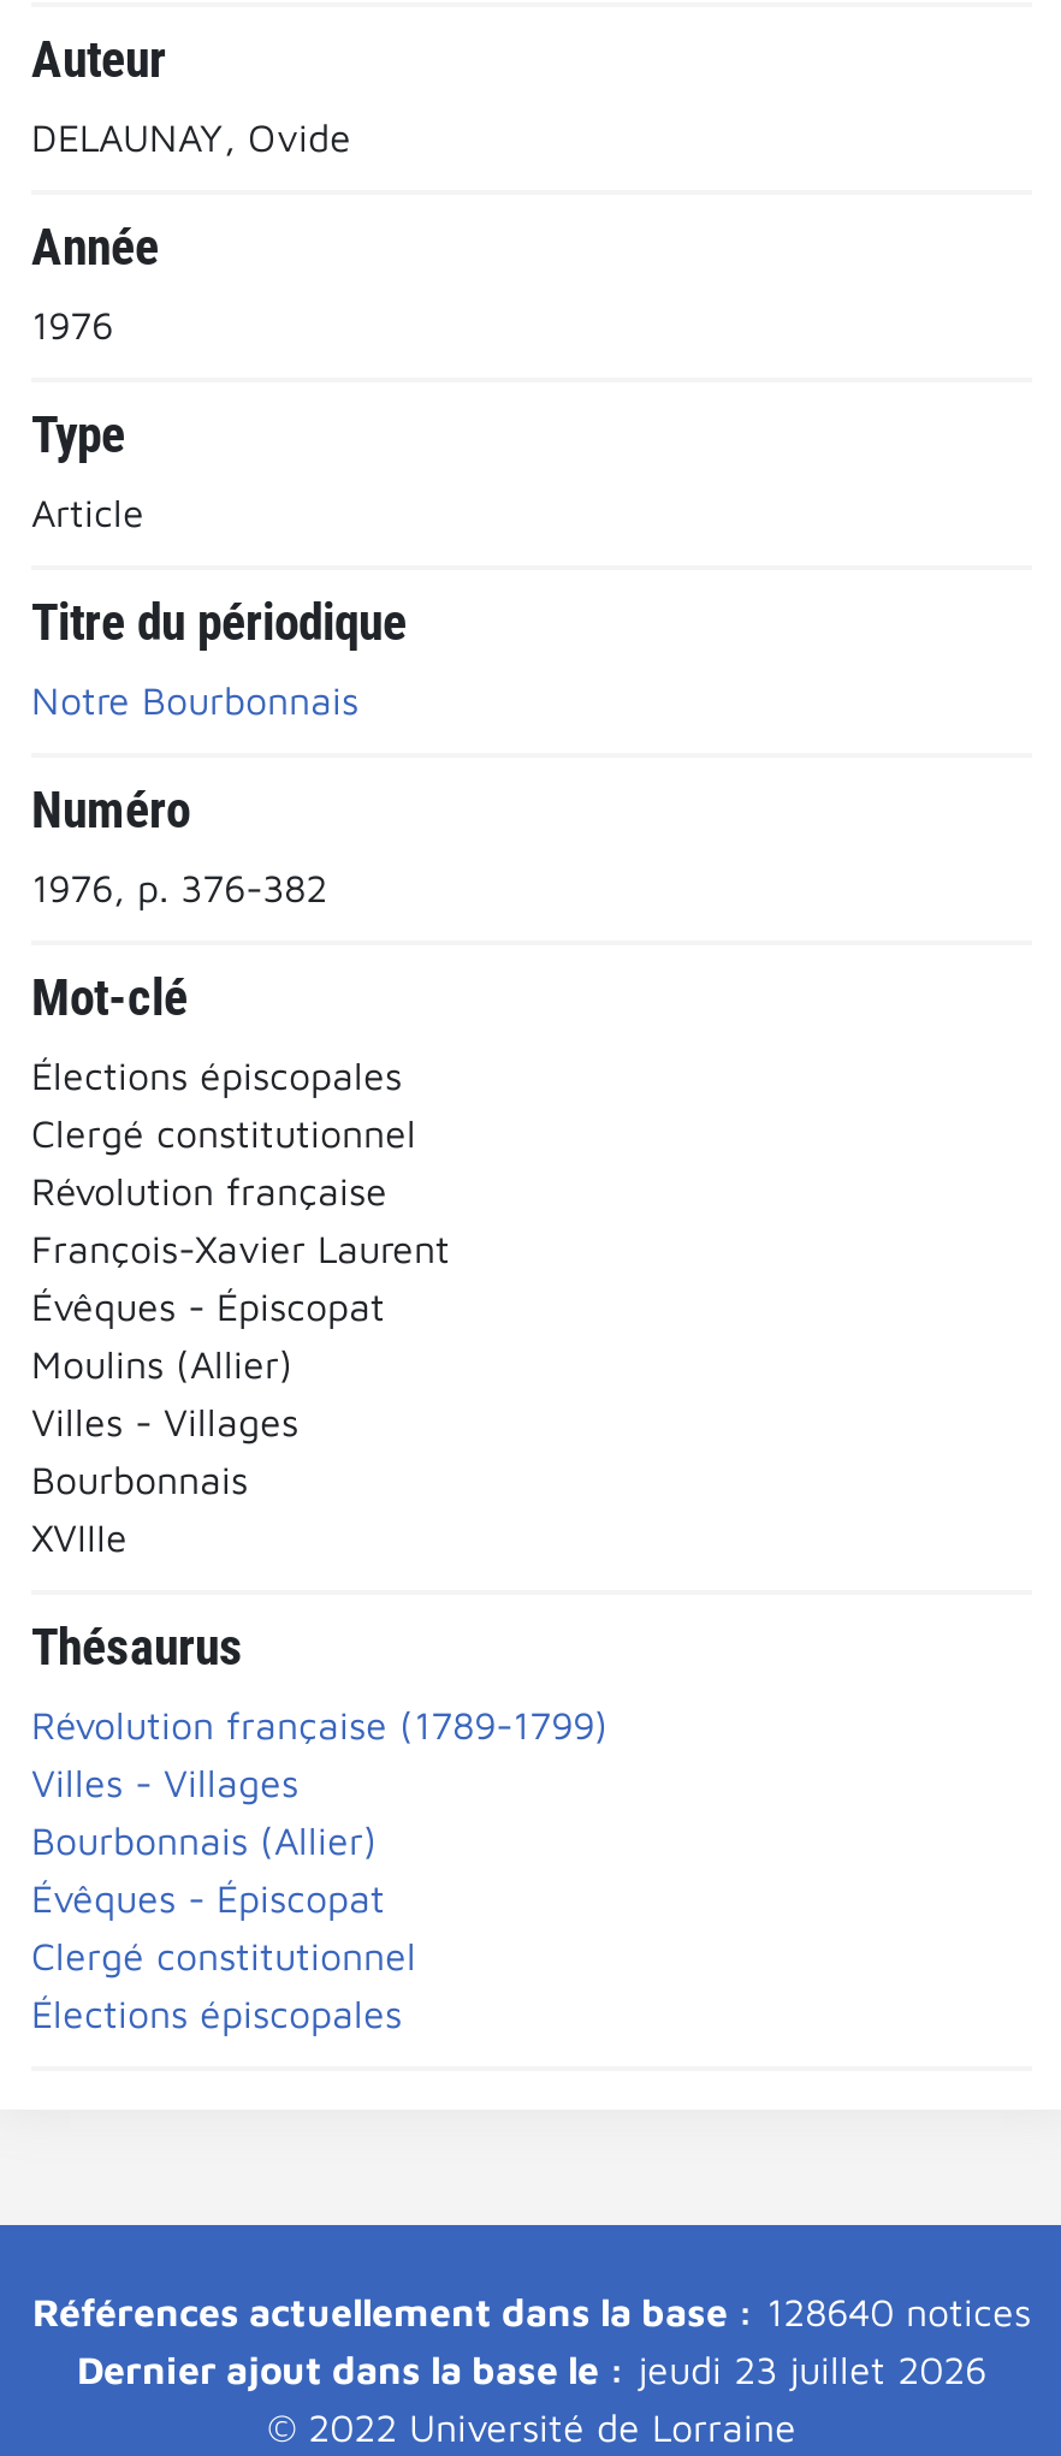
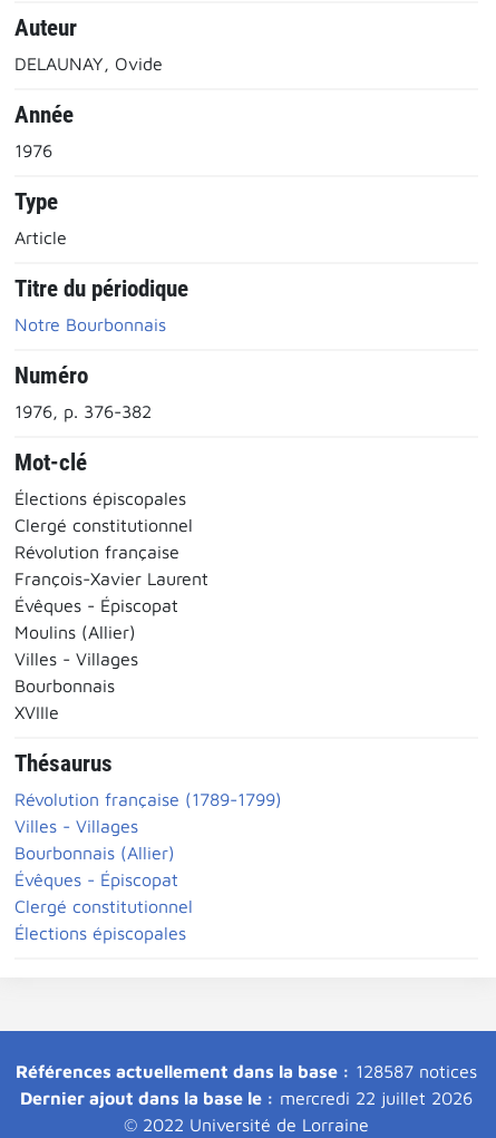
[32,2289,1031,2332] Références actuellement dans la base : 128640 notices -> [16,1061,477,1081] Références actuellement dans la base : 128587 notices
[77,2347,986,2390] Dernier ajout dans la base le : jeudi 23 juillet 2026 -> [20,1087,473,1107] Dernier ajout dans la base le : mercredi 22 juillet 2026

